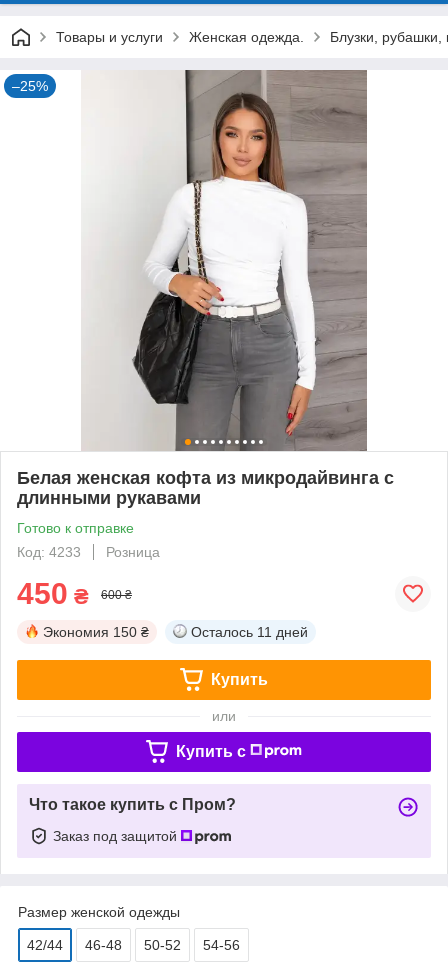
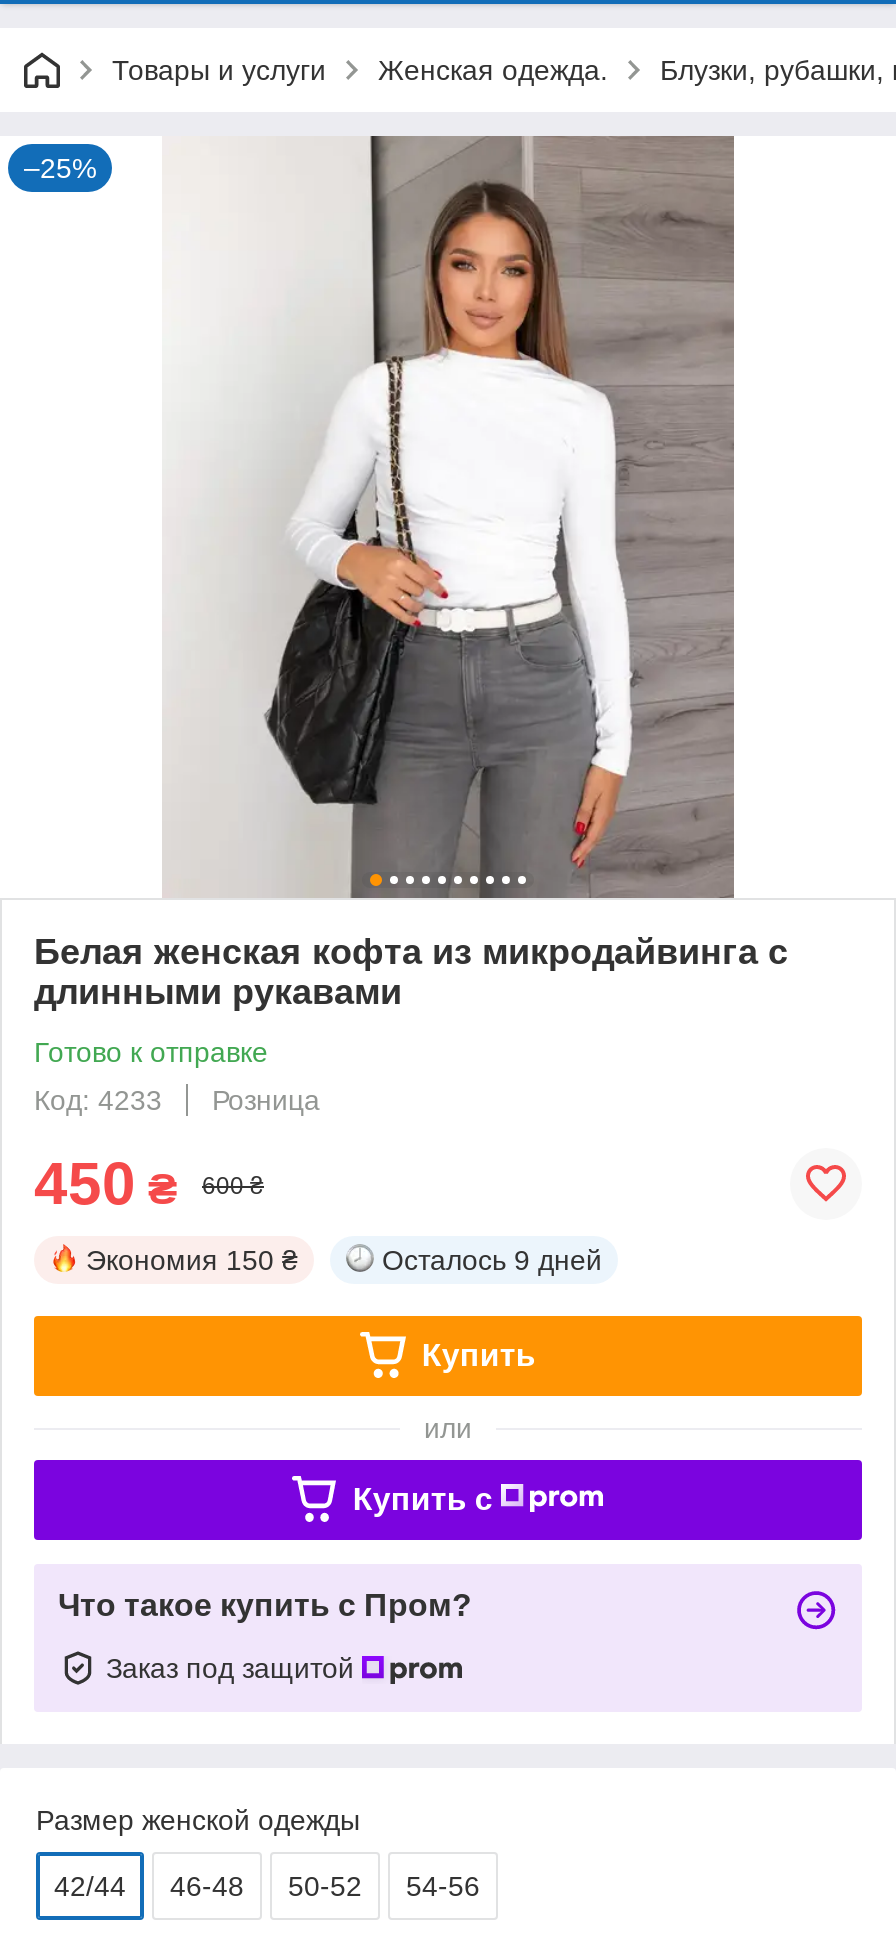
[191,624,308,640] Осталось 11 дней -> [382,1244,602,1276] Осталось 9 дней

